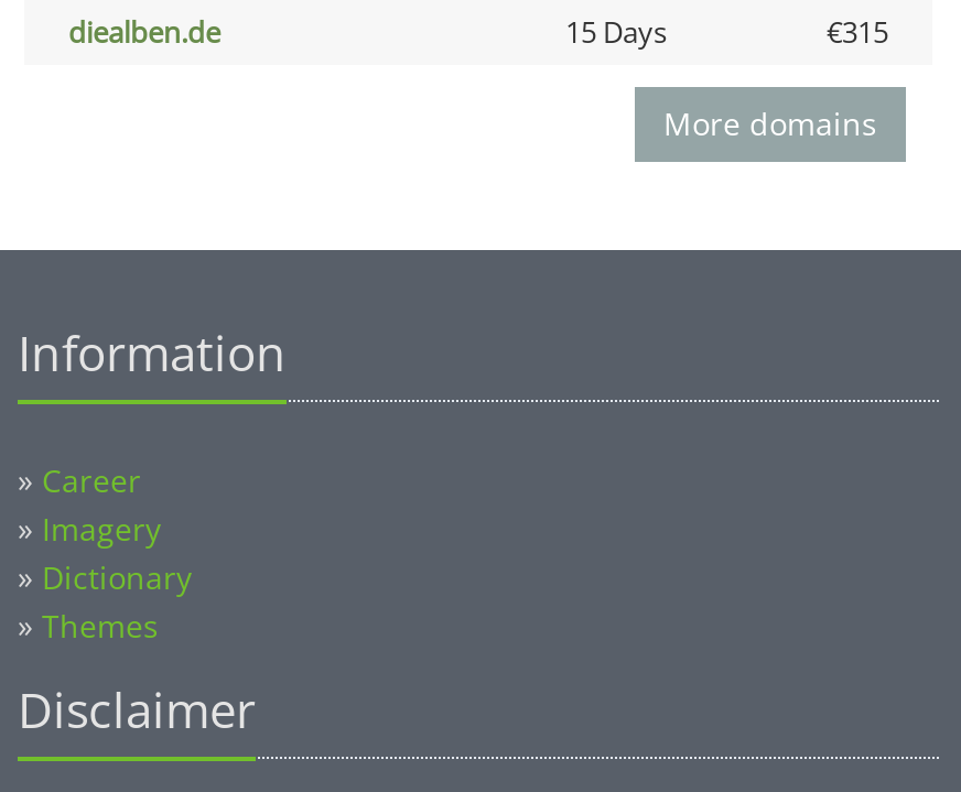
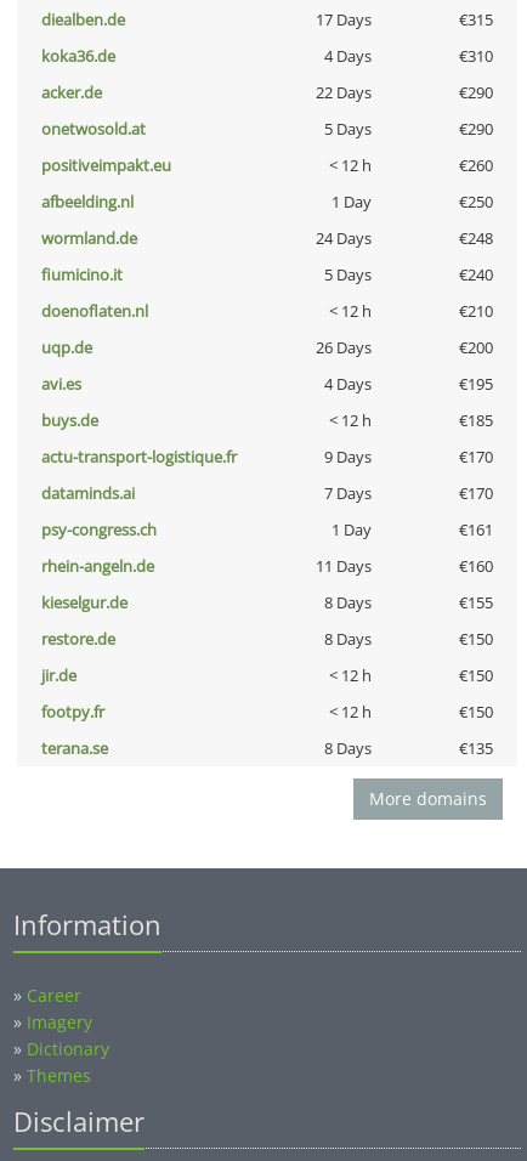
[565,12,667,52] 15 Days -> [315,9,371,30] 17 Days
none -> [41,45,493,759] koka36.de | 4 Days | €310 | acker.de | 22 Days | €290 | onetwosold.at | 5 Days | €290 | positiveimpakt.eu | < 12 h | €260 | afbeelding.nl | 1 Day | €250 | wormland.de | 24 Days | €248 | fiumicino.it | 5 Days | €240 | doenoflaten.nl | < 12 h | €210 | uqp.de | 26 Days | €200 | avi.es | 4 Days | €195 | buys.de | < 12 h | €185 | actu-transport-logistique.fr | 9 Days | €170 | dataminds.ai | 7 Days | €170 | psy-congress.ch | 1 Day | €161 | rhein-angeln.de | 11 Days | €160 | kieselgur.de | 8 Days | €155 | restore.de | 8 Days | €150 | jir.de | < 12 h | €150 | footpy.fr | < 12 h | €150 | terana.se | 8 Days | €135

